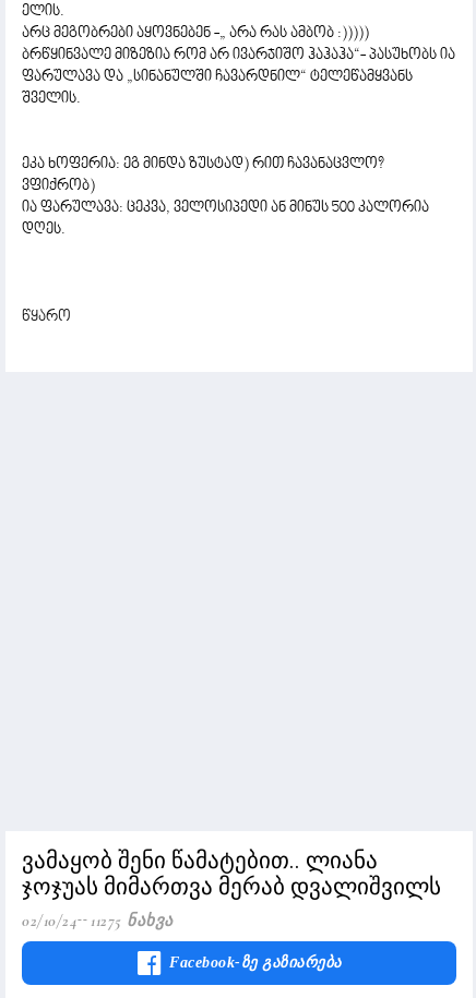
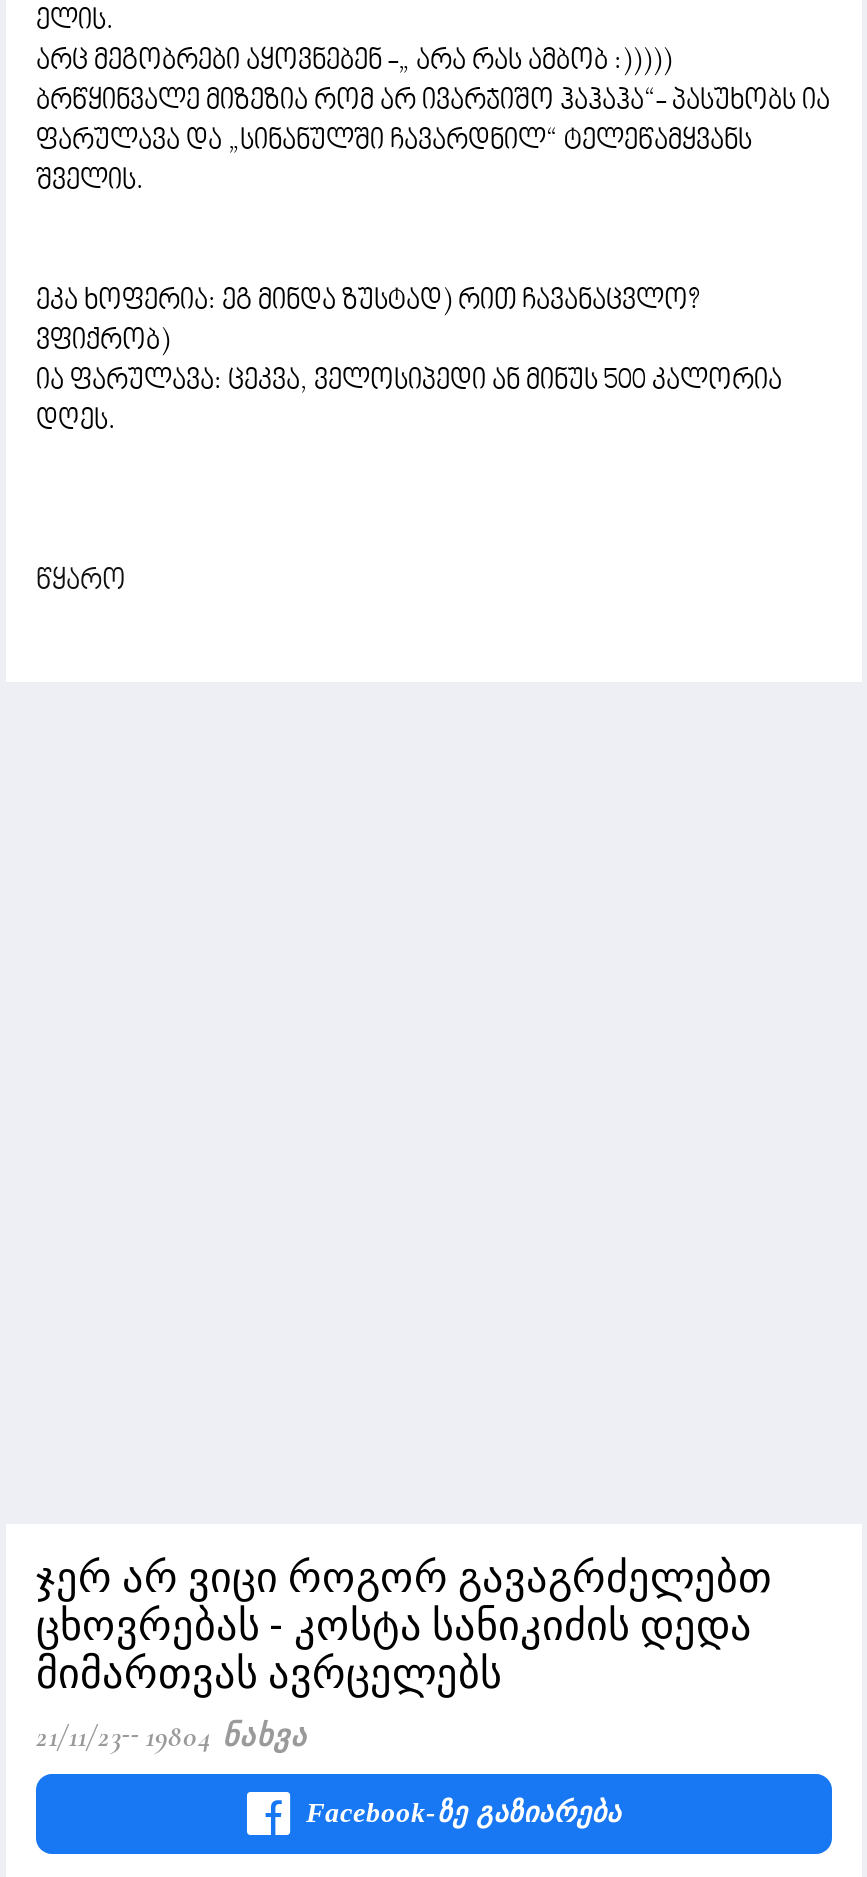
[22,847,441,930] ვამაყობ შენი წამატებით.. ლიანა | ჯოჯუას მიმართვა მერაბ დვალიშვილს | 02/10/24 | 11275 Ნახვა -> [36,1553,772,1753] ჯერ არ ვიცი როგორ გავაგრძელებთ | ცხოვრებას - კოსტა სანიკიძის დედა | მიმართვას ავრცელებს | 21/11/23 | 19804 Ნახვა

